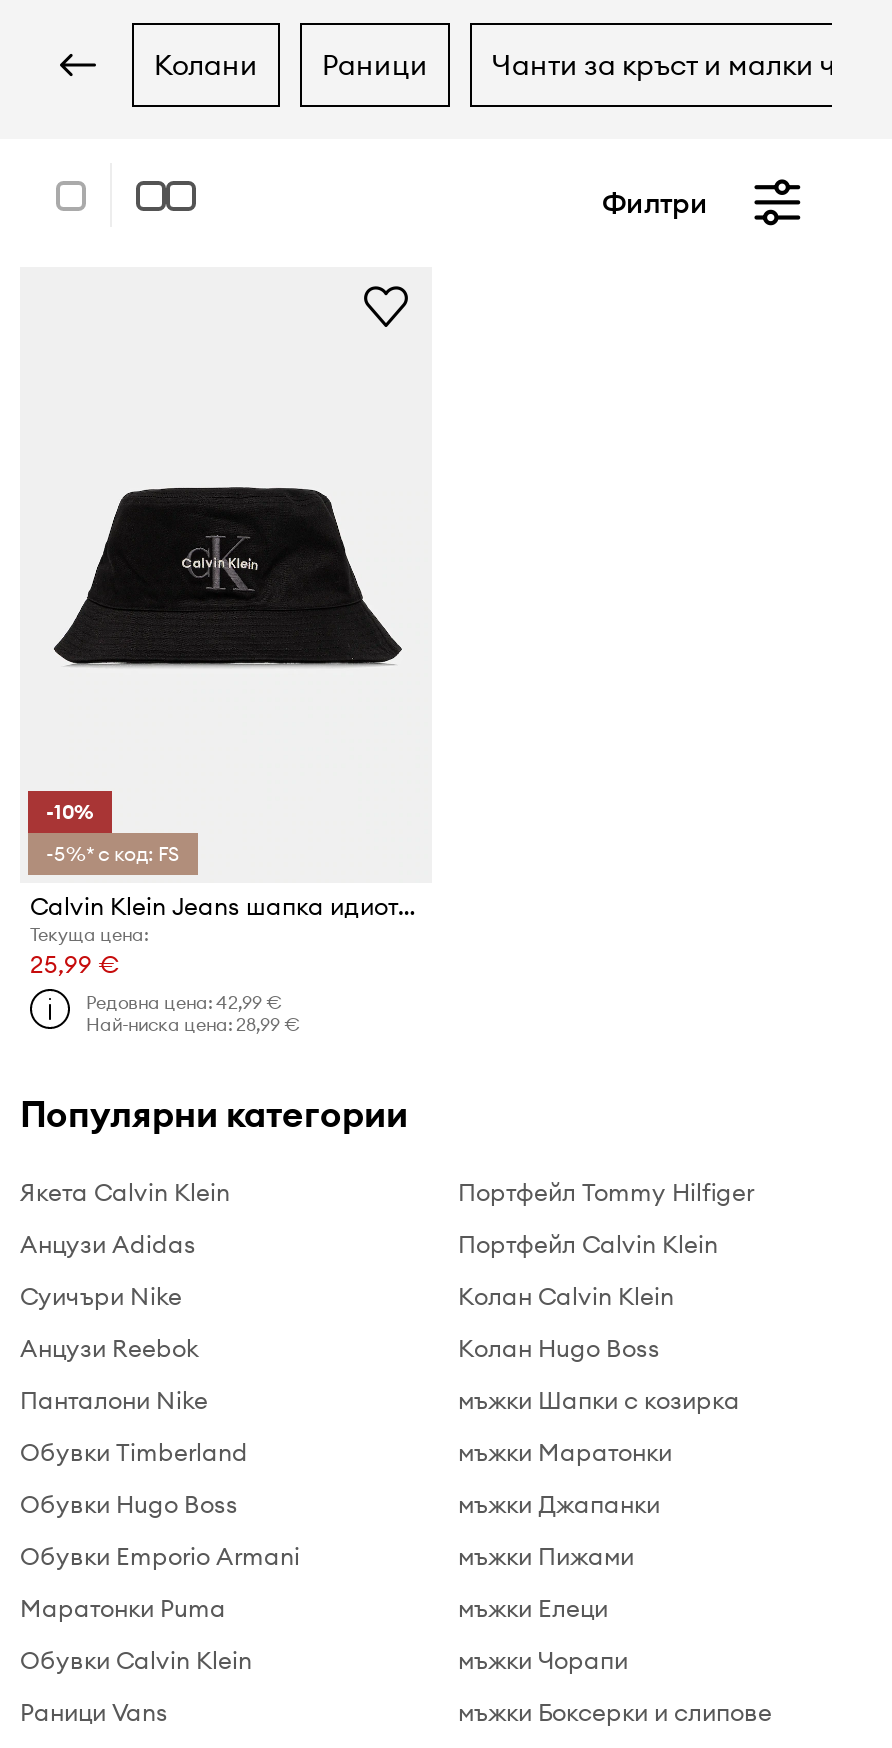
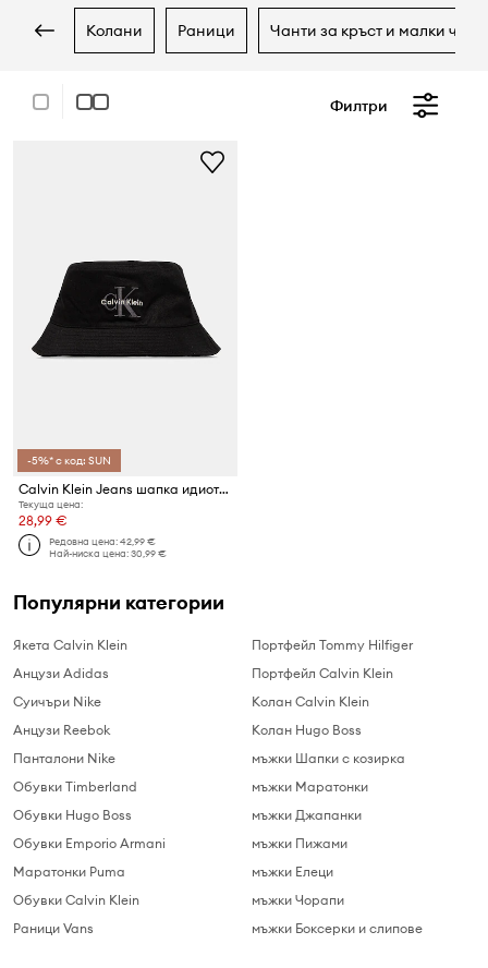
[46,799,180,867] -10% | -5%* с код: FS -> [27,453,111,468] -5%* с код: SUN
[30,949,120,979] 25,99 € -> [19,512,68,529] 28,99 €
[86,1012,300,1034] Най-ниска цена: 28,99 € -> [49,547,167,559] Най-ниска цена: 30,99 €

